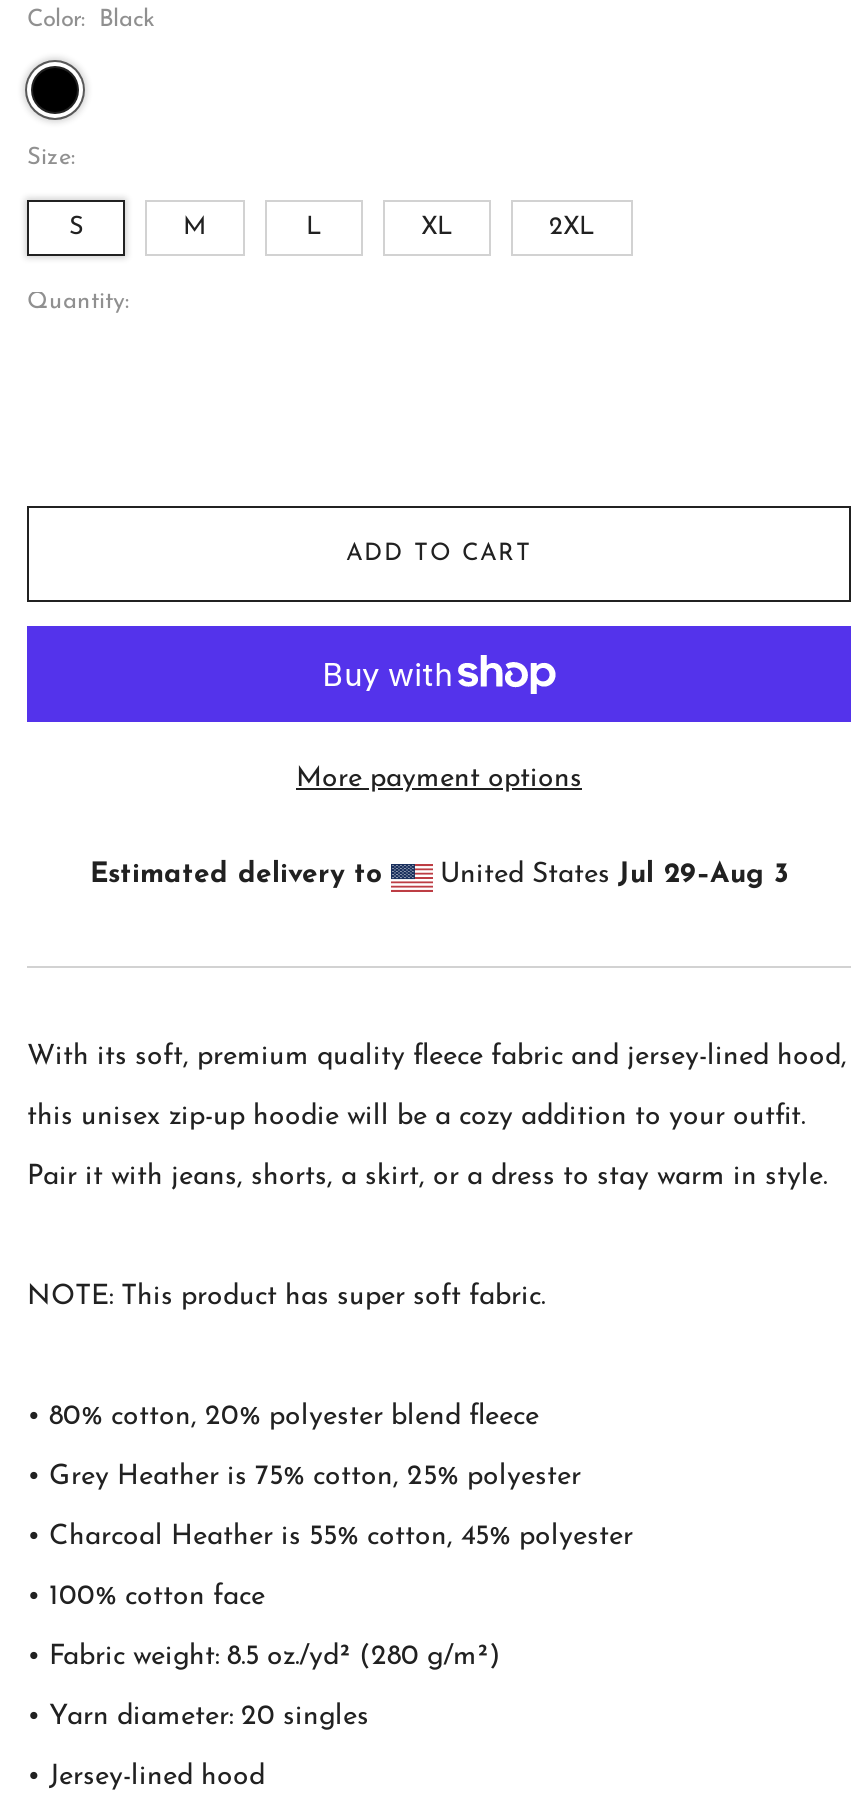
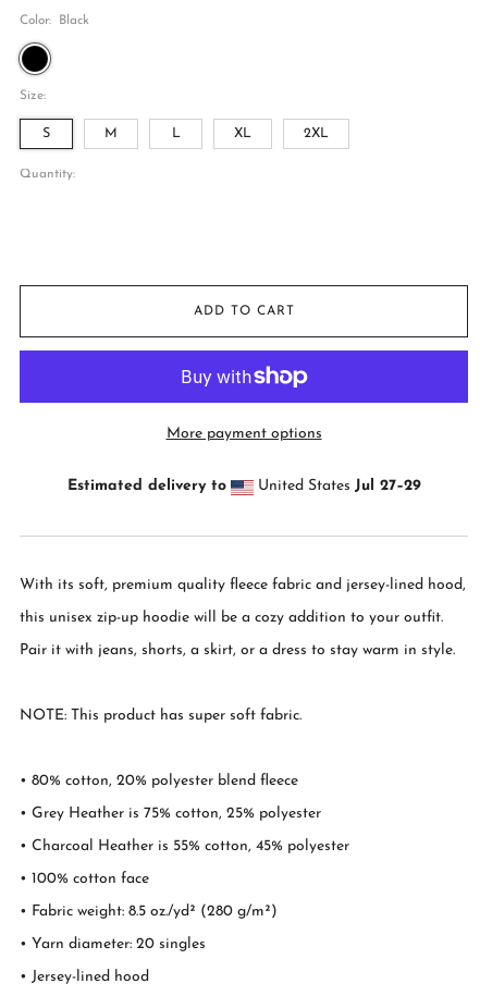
[432,860,788,890] United States Jul 29–Aug 3 -> [253,478,421,494] United States Jul 27–29

